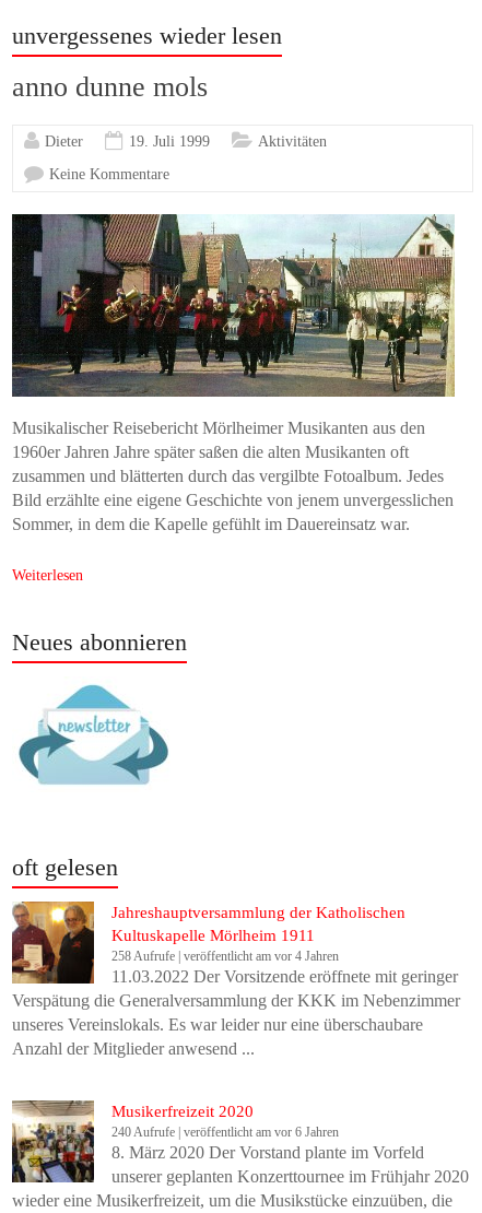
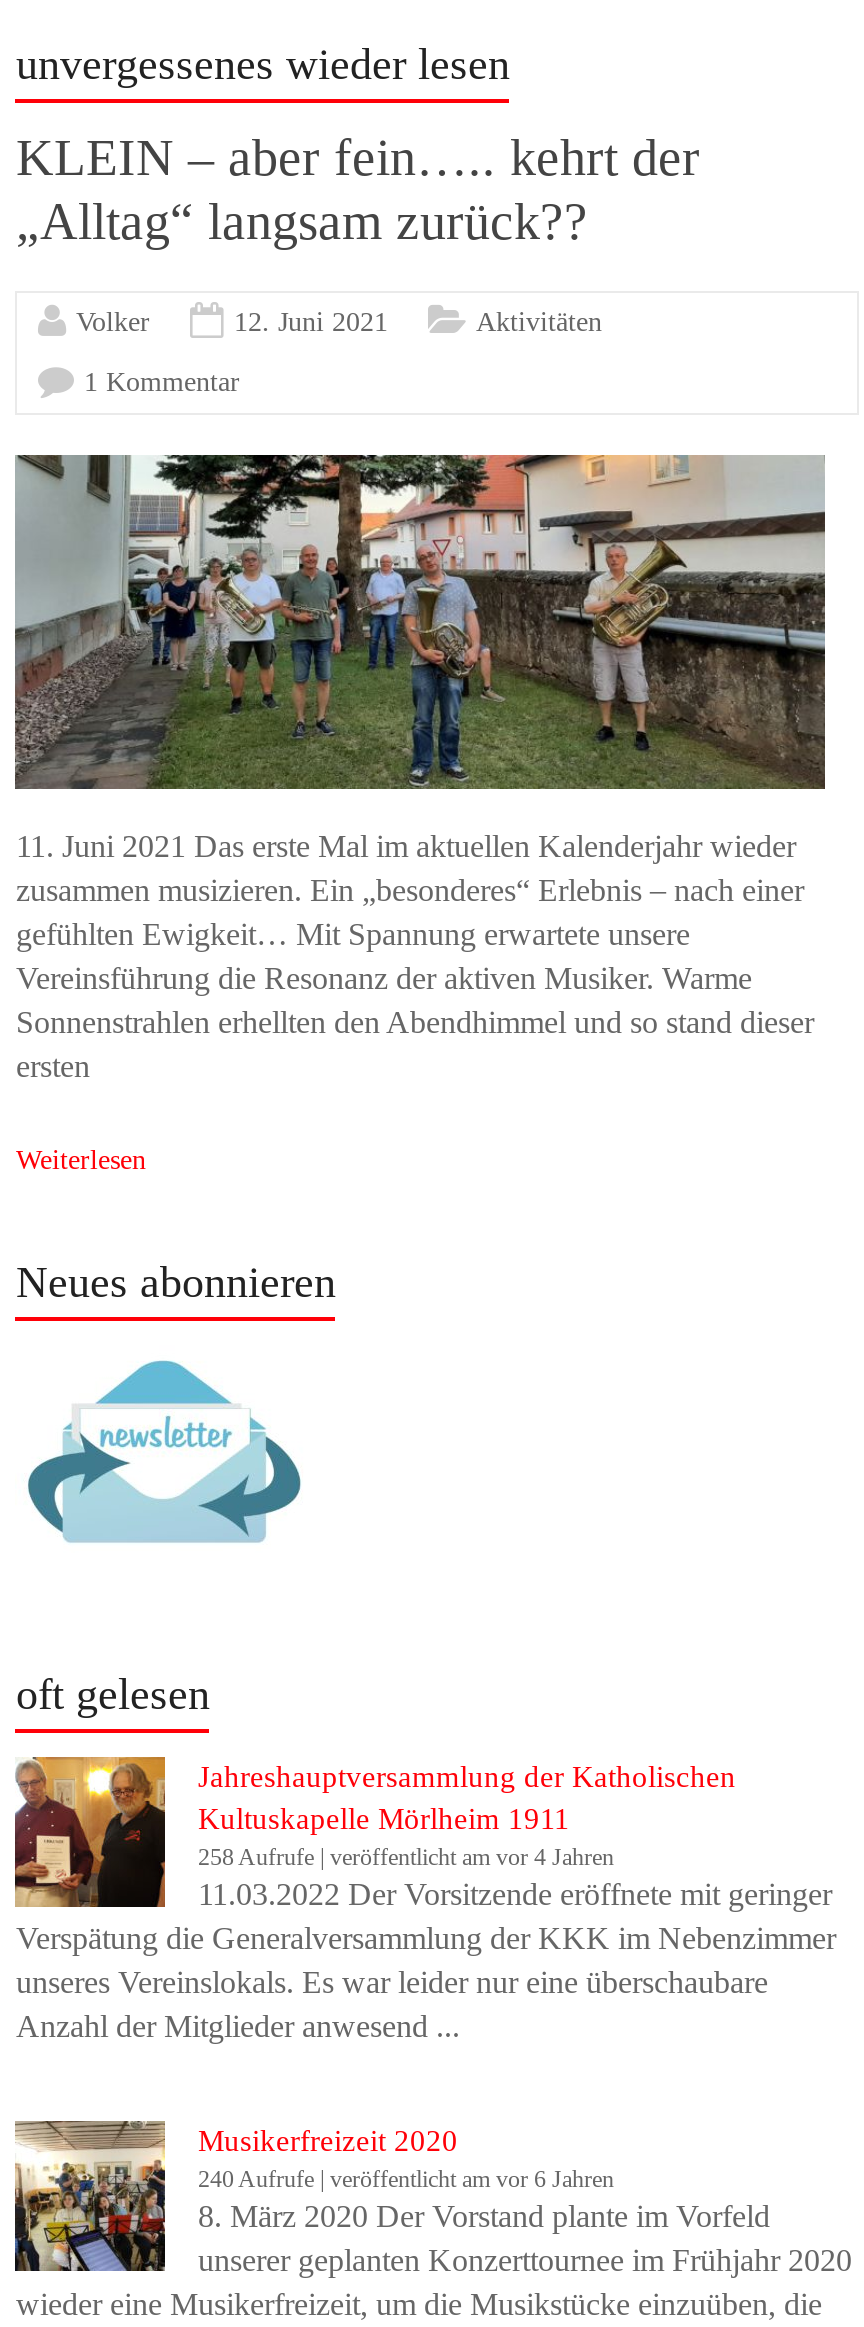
[12,71,208,103] anno dunne mols -> [16,129,700,251] KLEIN – aber fein….. kehrt der | „Alltag“ langsam zurück??
[45,133,210,149] Dieter | 19. Juli 1999 -> [76,307,388,337] Volker | 12. Juni 2021
[50,166,170,182] Keine Kommentare -> [84,367,240,397] 1 Kommentar
[12,213,456,533] [image] | Musikalischer Reisebericht Mörlheimer Musikanten aus den | 1960er Jahren Jahre später saßen die alten Musikanten oft | zusammen und blätterten durch das vergilbte Fotoalbum. Jedes | Bild erzählte eine eigene Geschichte von jenem unvergesslichen | Sommer, in dem die Kapelle gefühlt im Dauereinsatz war. -> [13,453,827,1083] [image] | 11. Juni 2021 Das erste Mal im aktuellen Kalenderjahr wieder | zusammen musizieren. Ein „besonderes“ Erlebnis – nach einer | gefühlten Ewigkeit… Mit Spannung erwartete unsere | Vereinsführung die Resonanz der aktiven Musiker. Warme | Sonnenstrahlen erhellten den Abendhimmel und so stand dieser | ersten

